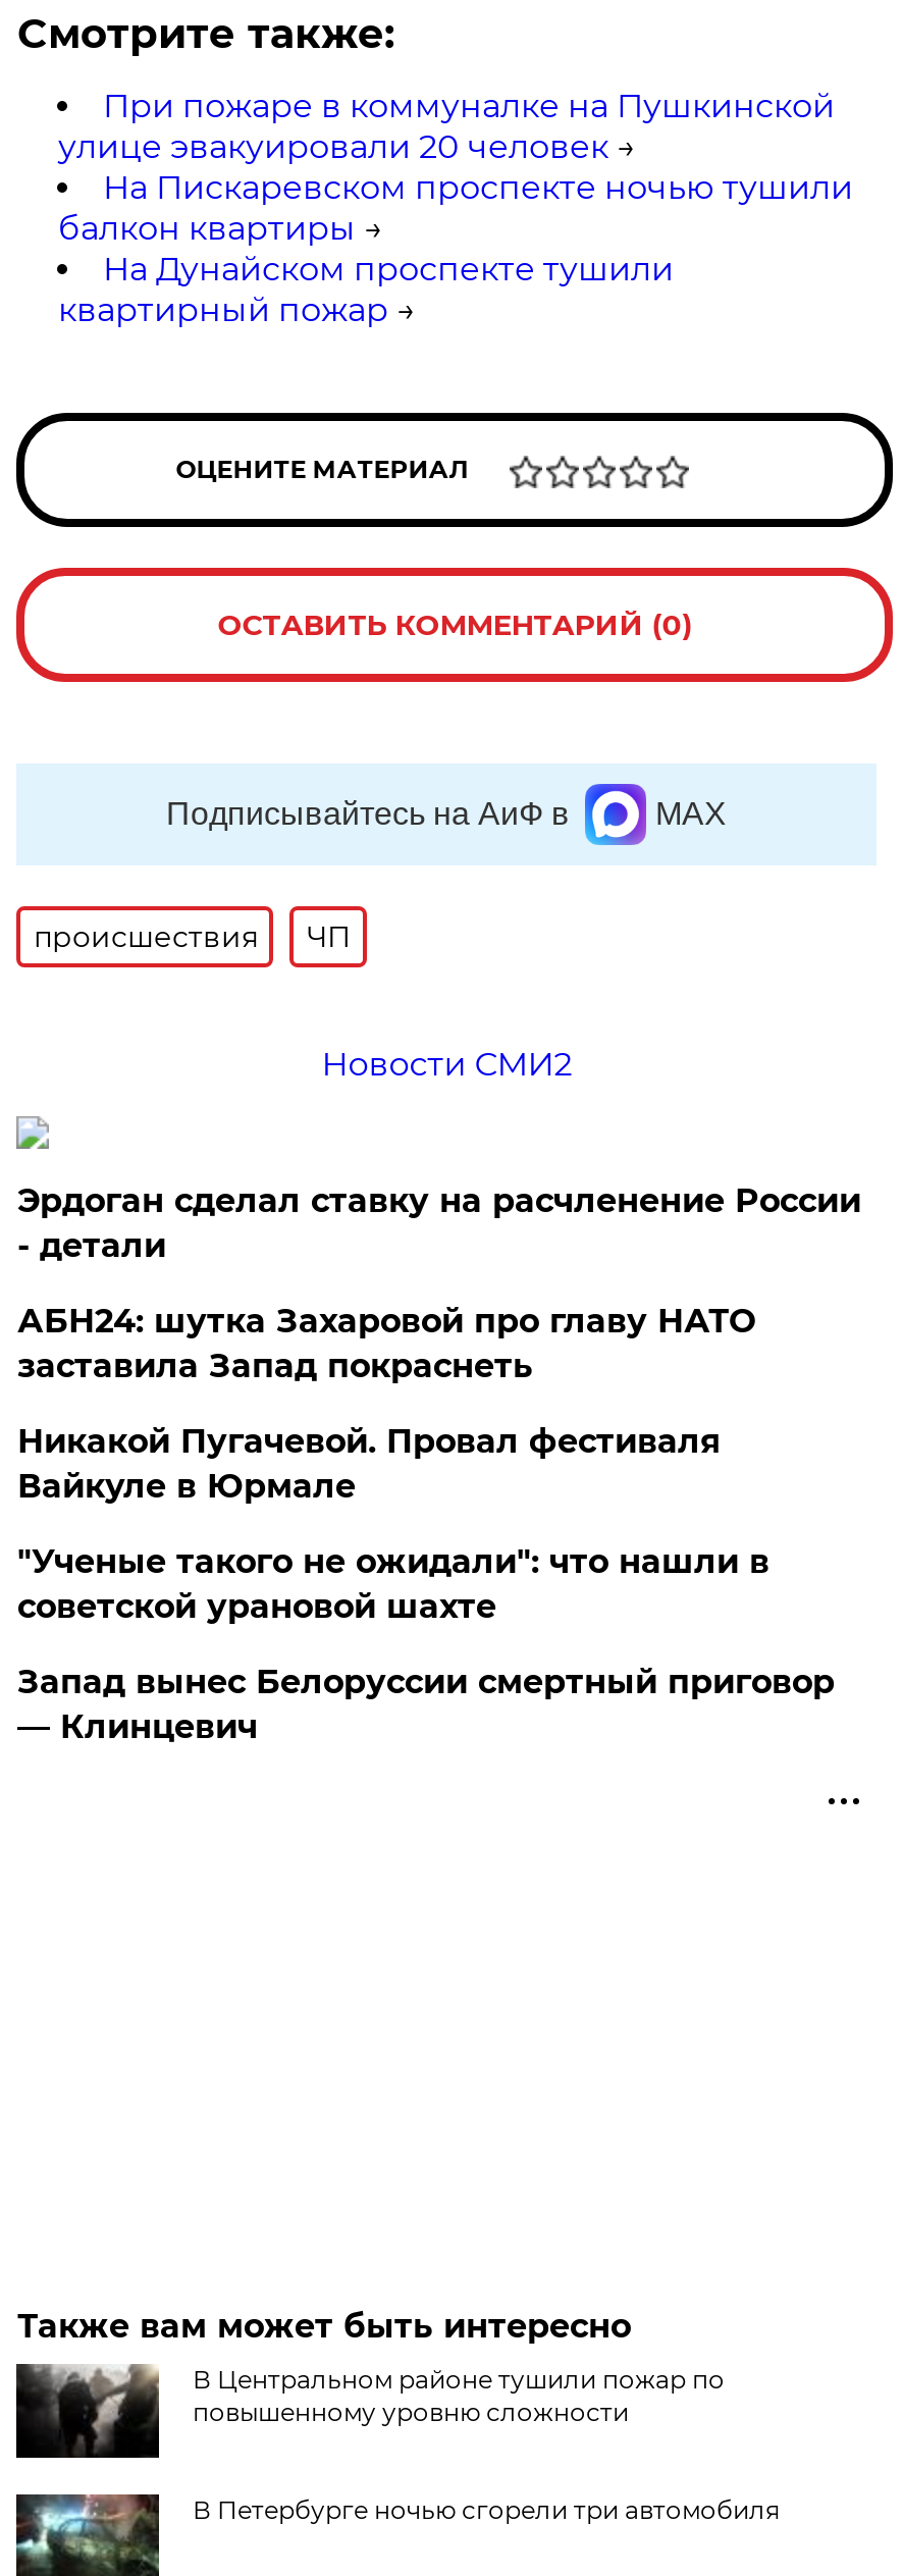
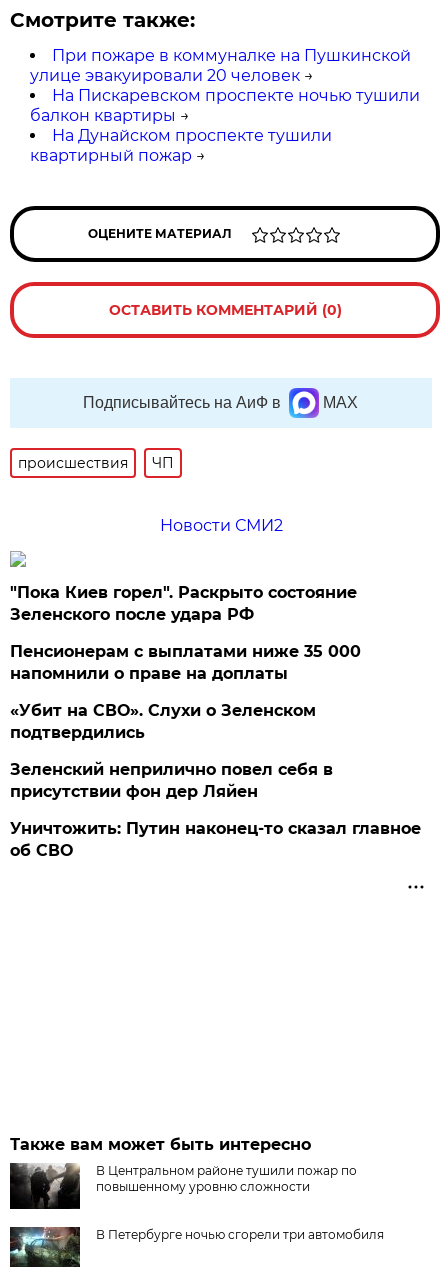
[17,1181,861,1265] Эрдоган сделал ставку на расчленение России | - детали -> [10,583,357,624] "Пока Киев горел". Раскрыто состояние | Зеленского после удара РФ
[17,1302,755,1385] АБН24: шутка Захаровой про главу НАТО | заставила Запад покраснеть -> [10,642,361,683] Пенсионерам с выплатами ниже 35 000 | напомнили о праве на доплаты
[17,1422,720,1505] Никакой Пугачевой. Провал фестиваля | Вайкуле в Юрмале -> [10,701,316,742] «Убит на СВО». Слухи о Зеленском | подтвердились
[17,1542,769,1626] "Ученые такого не ожидали": что нашли в | советской урановой шахте -> [10,760,333,801] Зеленский неприлично повел cебя в | присутствии фон дер Ляйен
[17,1662,835,1746] Запад вынес Белоруссии смертный приговор | — Клинцевич -> [10,819,421,860] Уничтожить: Путин наконец-то сказал главное | об СВО

